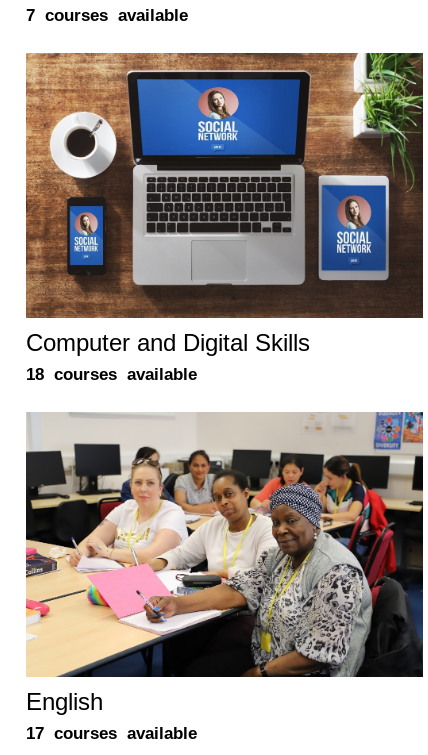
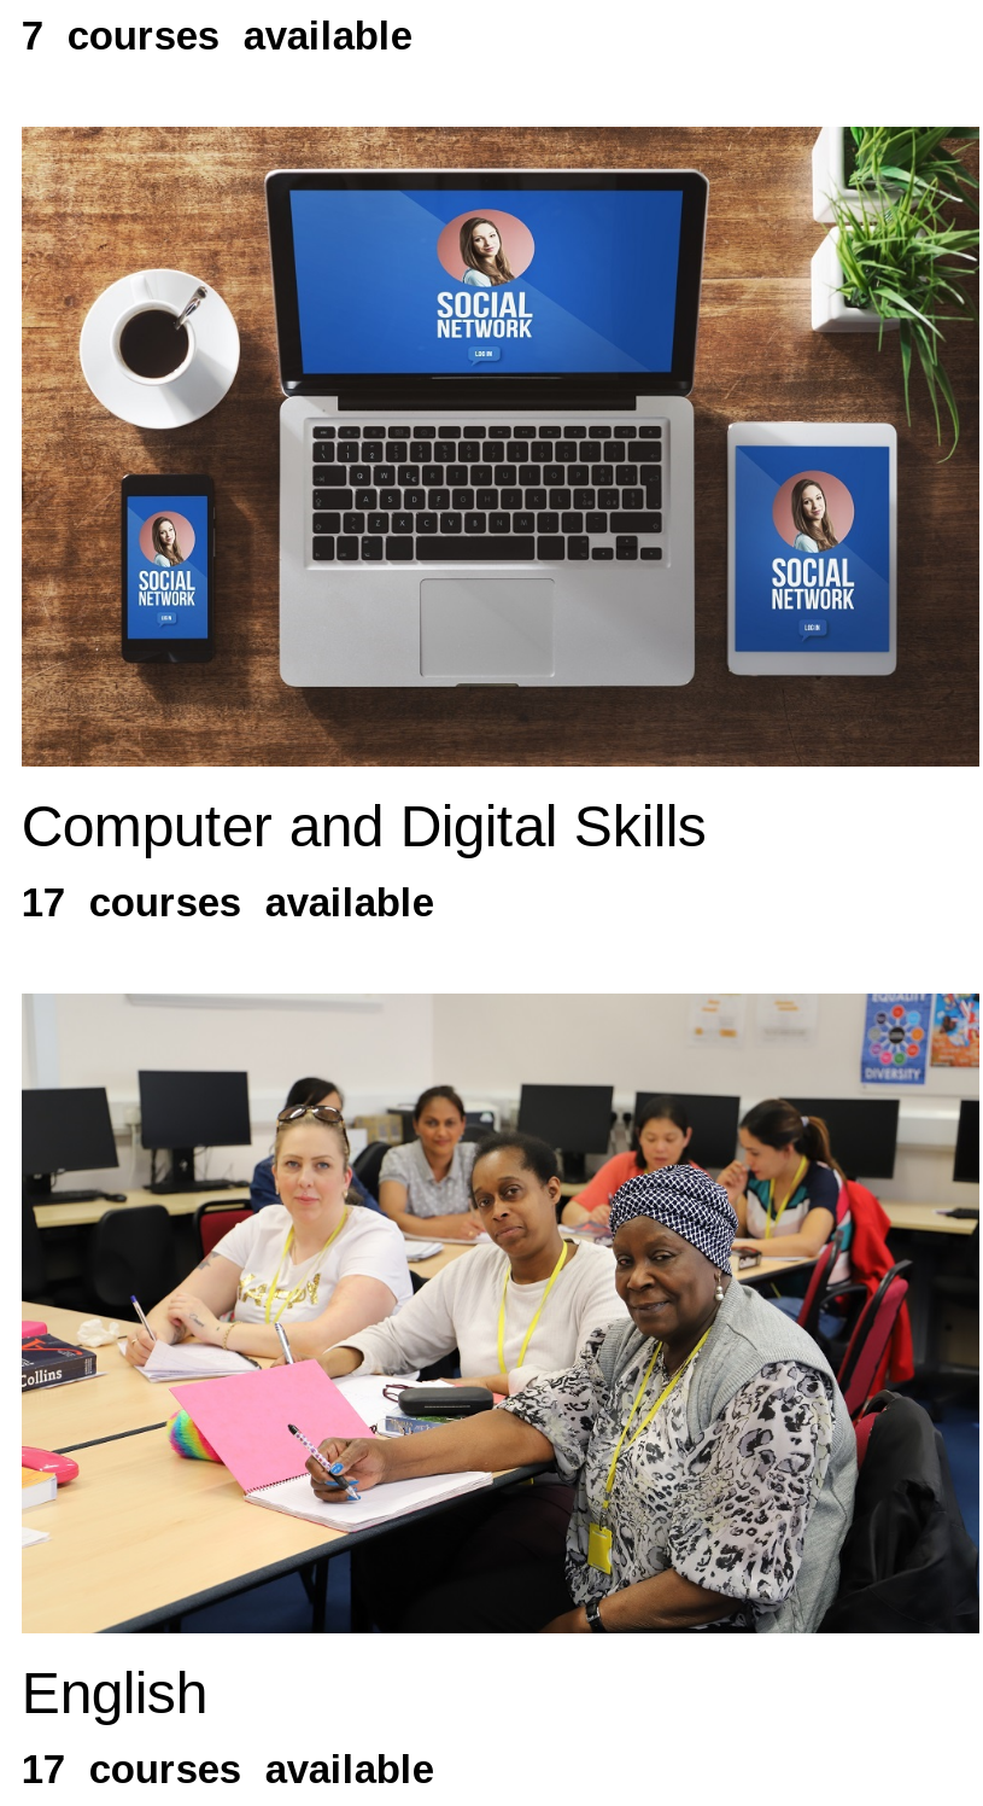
[26,365,197,384] 18 courses available -> [21,880,434,926] 17 courses available

